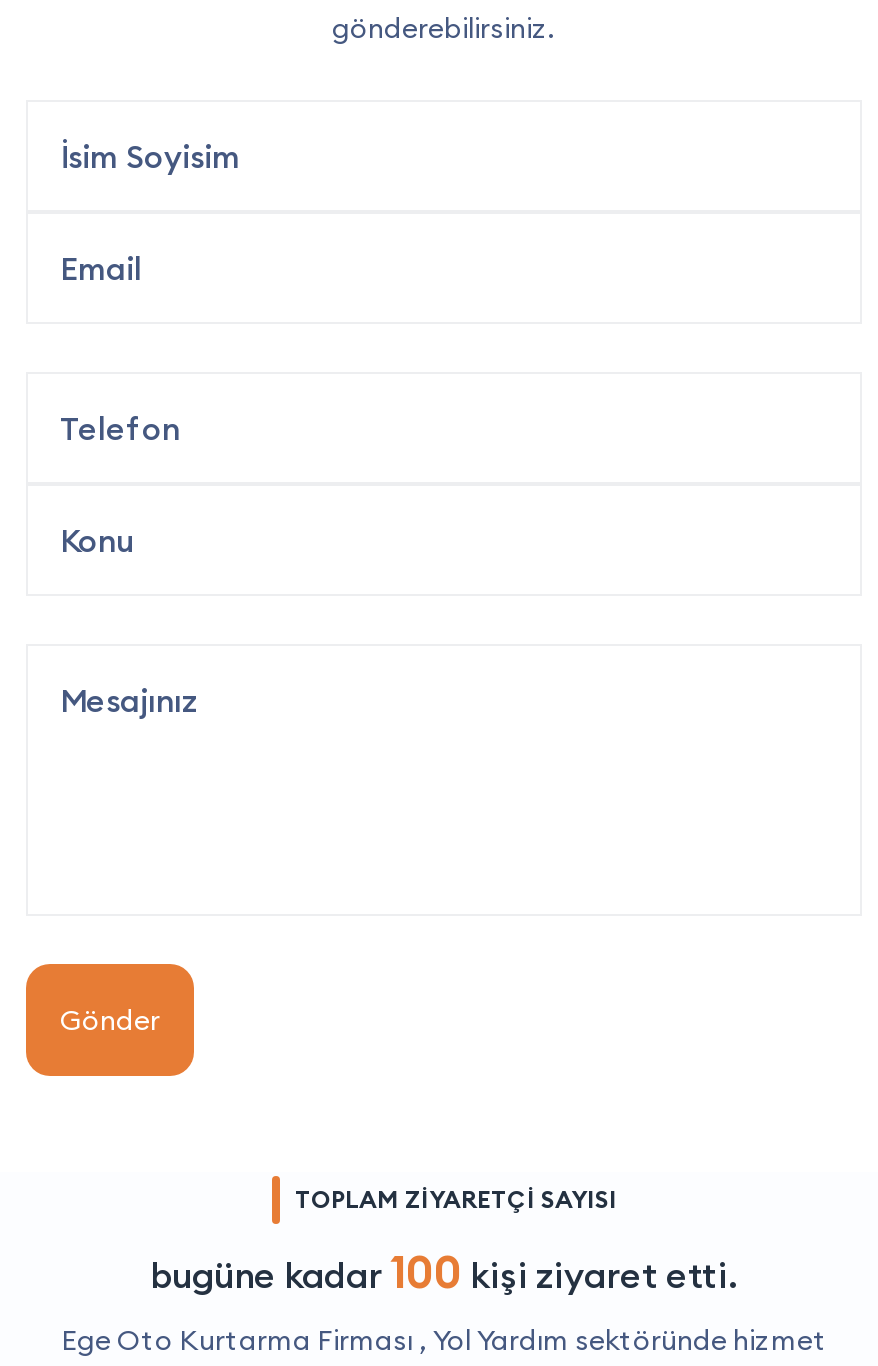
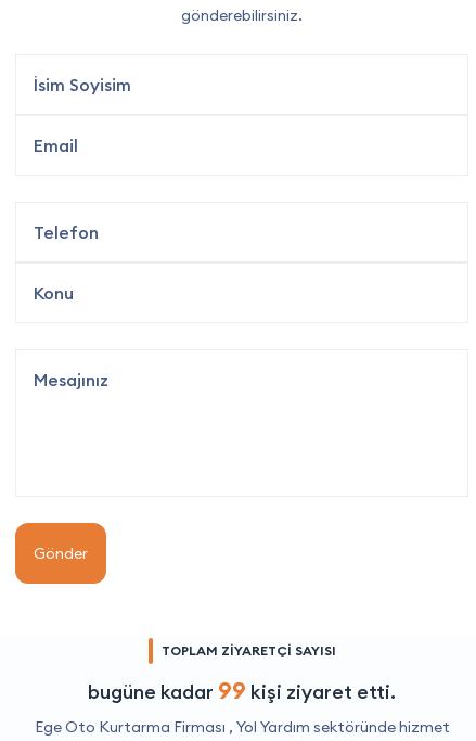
[150,1244,738,1300] bugüne kadar100 kişi ziyaret etti. -> [88,675,396,705] bugüne kadar99 kişi ziyaret etti.

